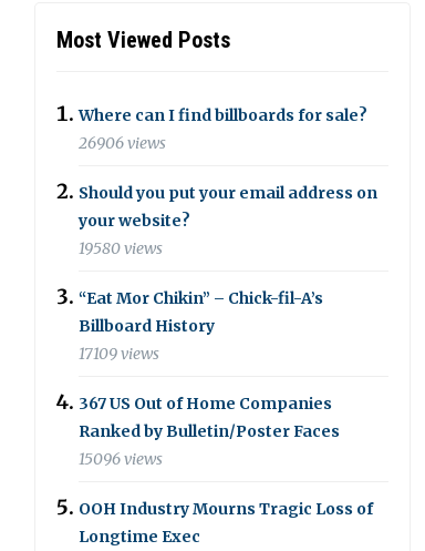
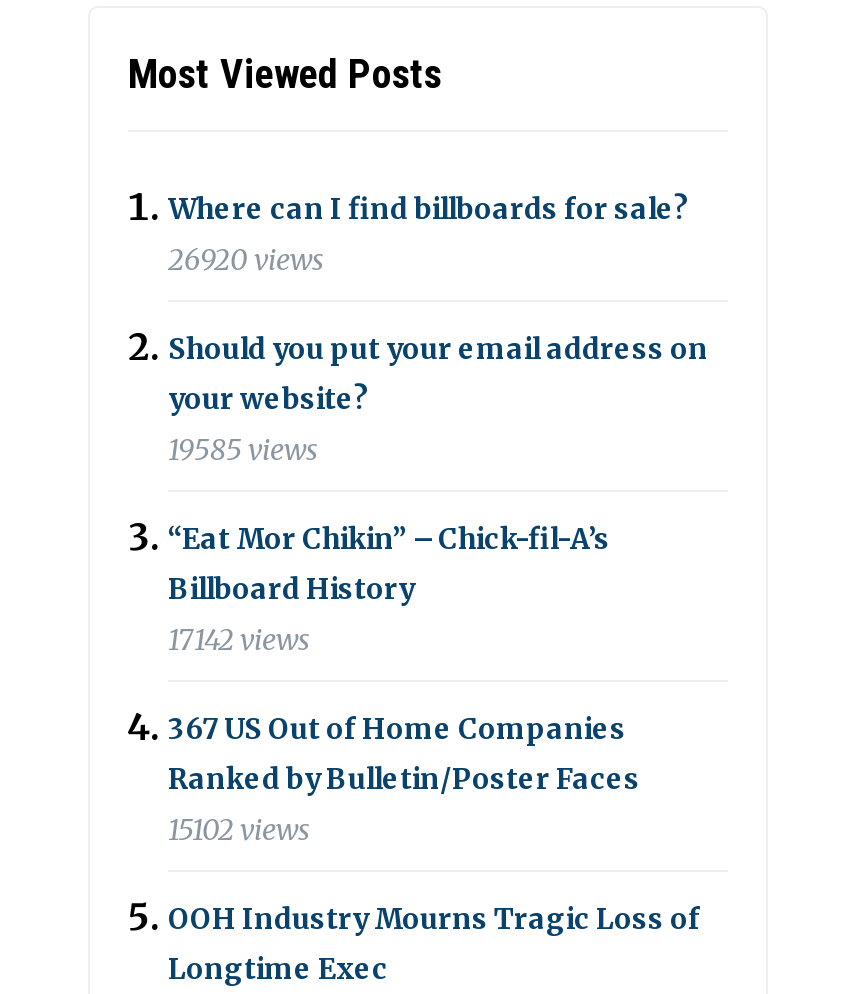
[79,133,166,153] 26906 views -> [168,241,324,277] 26920 views
[79,239,163,259] 19580 views -> [168,431,318,467] 19585 views
[79,344,159,364] 17109 views -> [168,621,310,657] 17142 views
[79,449,163,469] 15096 views -> [168,811,310,847] 15102 views

